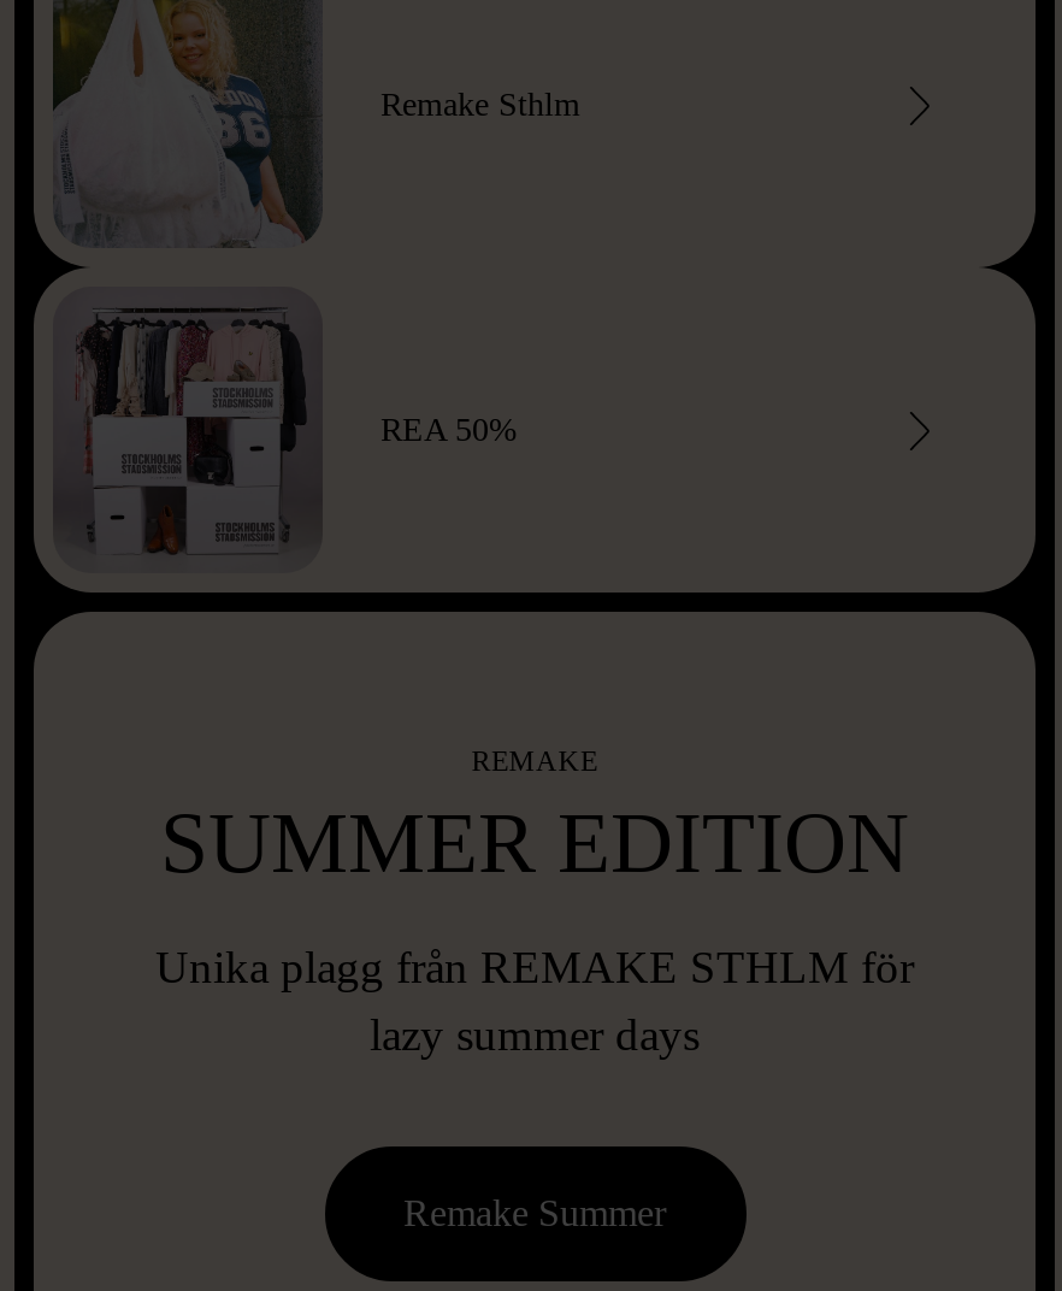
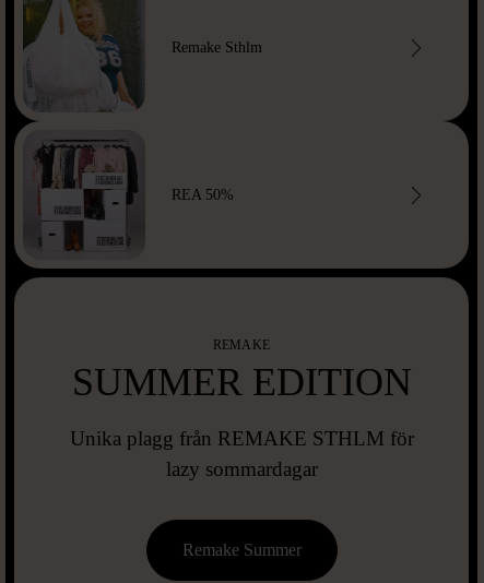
[370,1009,700,1060] lazy summer days -> [166,457,317,480] lazy sommardagar

